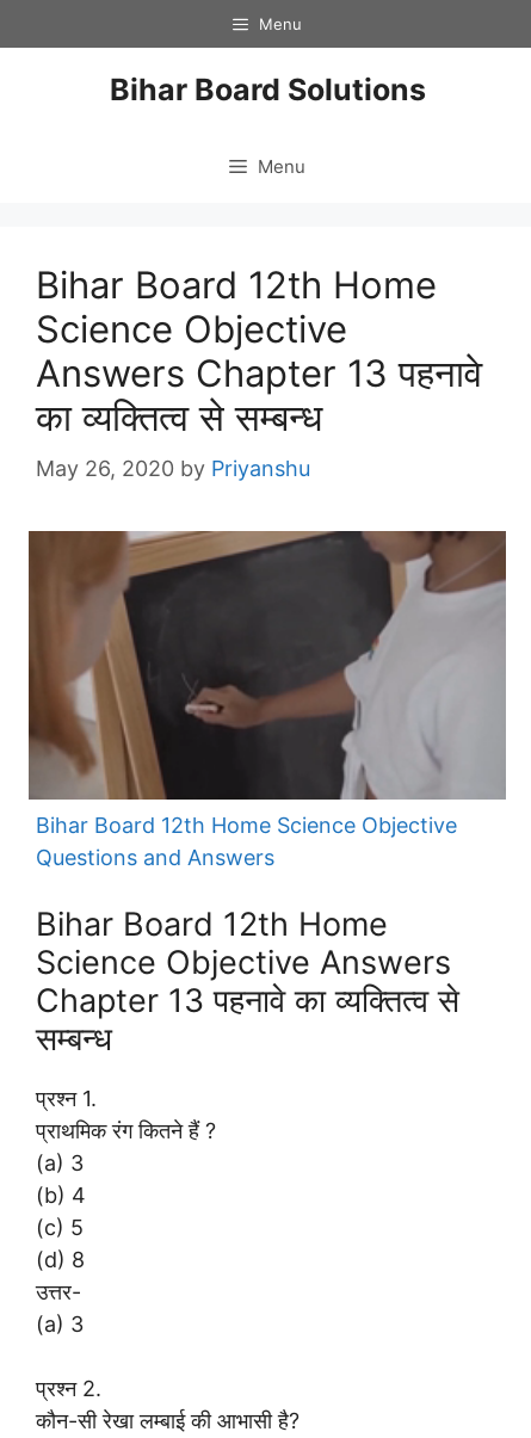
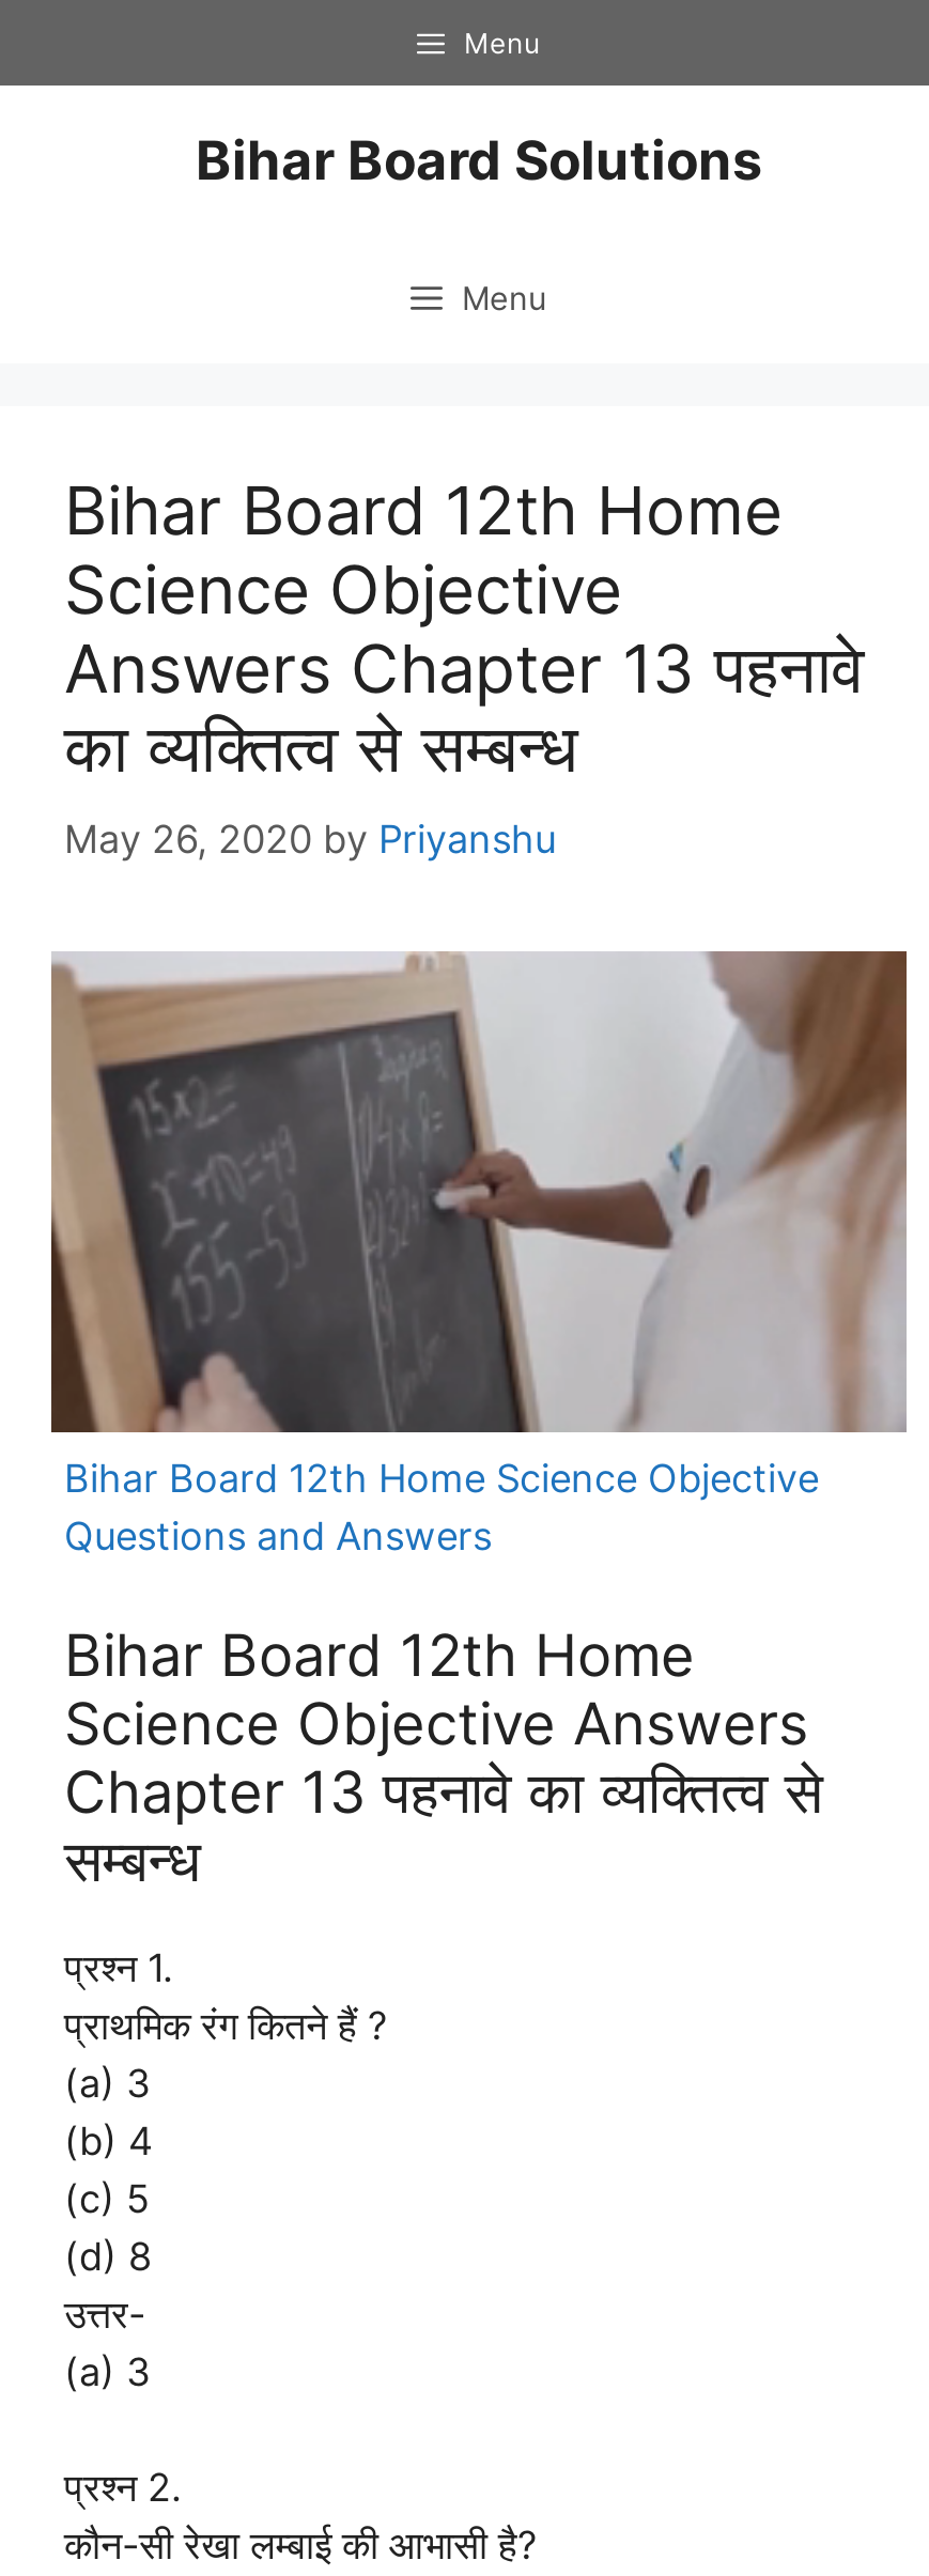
[29,530,506,800] [image] -> [49,949,909,1434] [image]

